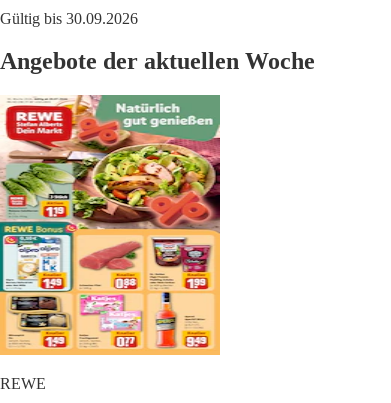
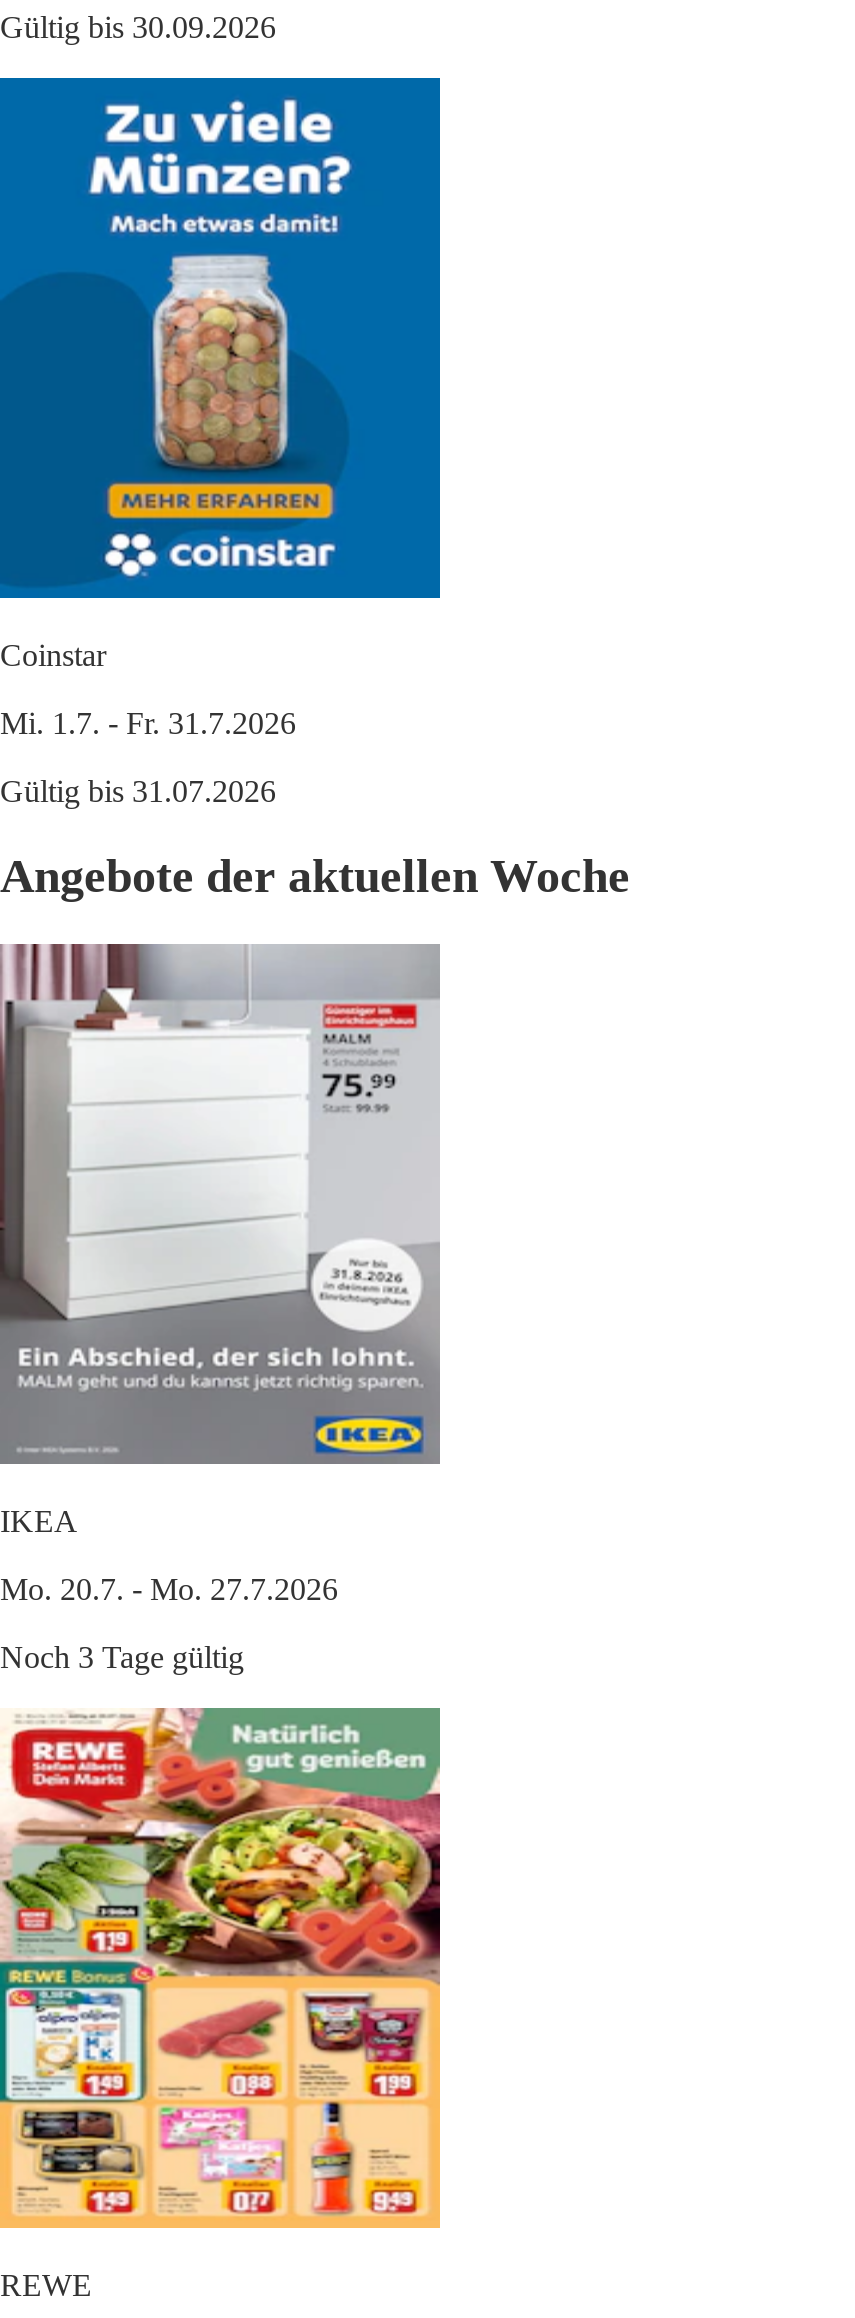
none -> [0,76,442,809] [image] | Coinstar | Mi. 1.7. - Fr. 31.7.2026 | Gültig bis 31.07.2026
none -> [0,942,442,1675] [image] | IKEA | Mo. 20.7. - Mo. 27.7.2026 | Noch 3 Tage gültig

